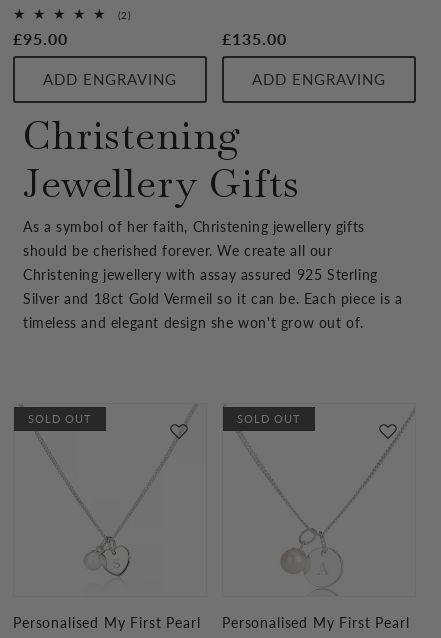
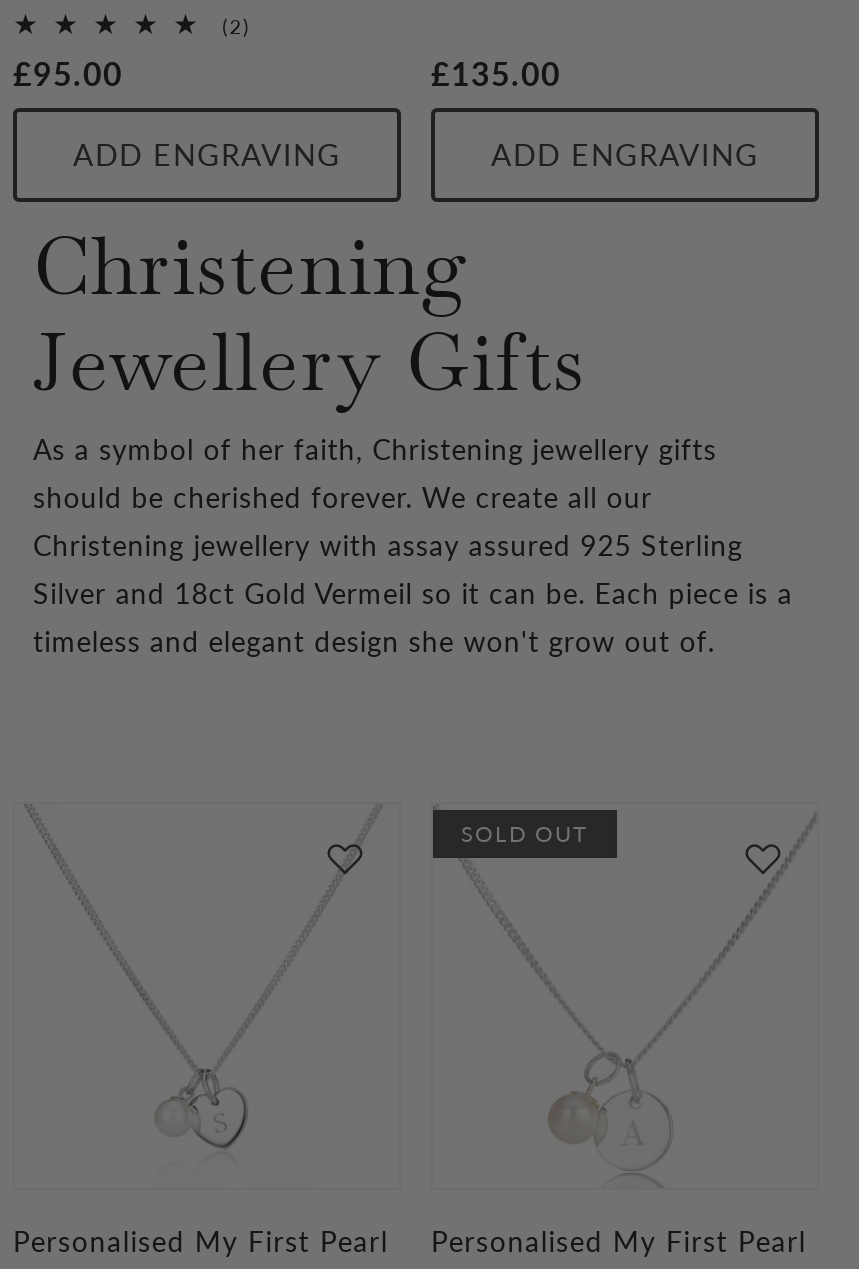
[28,412,92,425] SOLD OUT -> none

